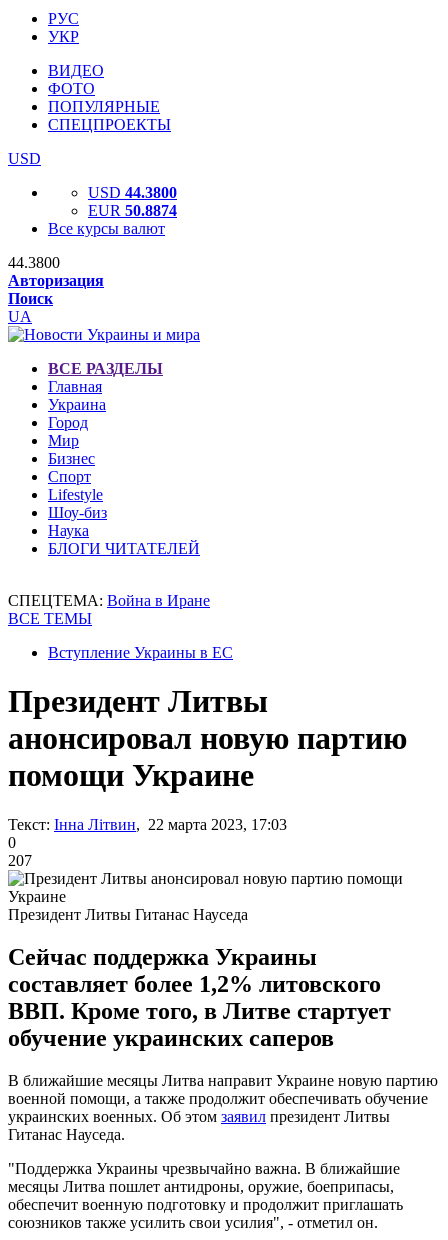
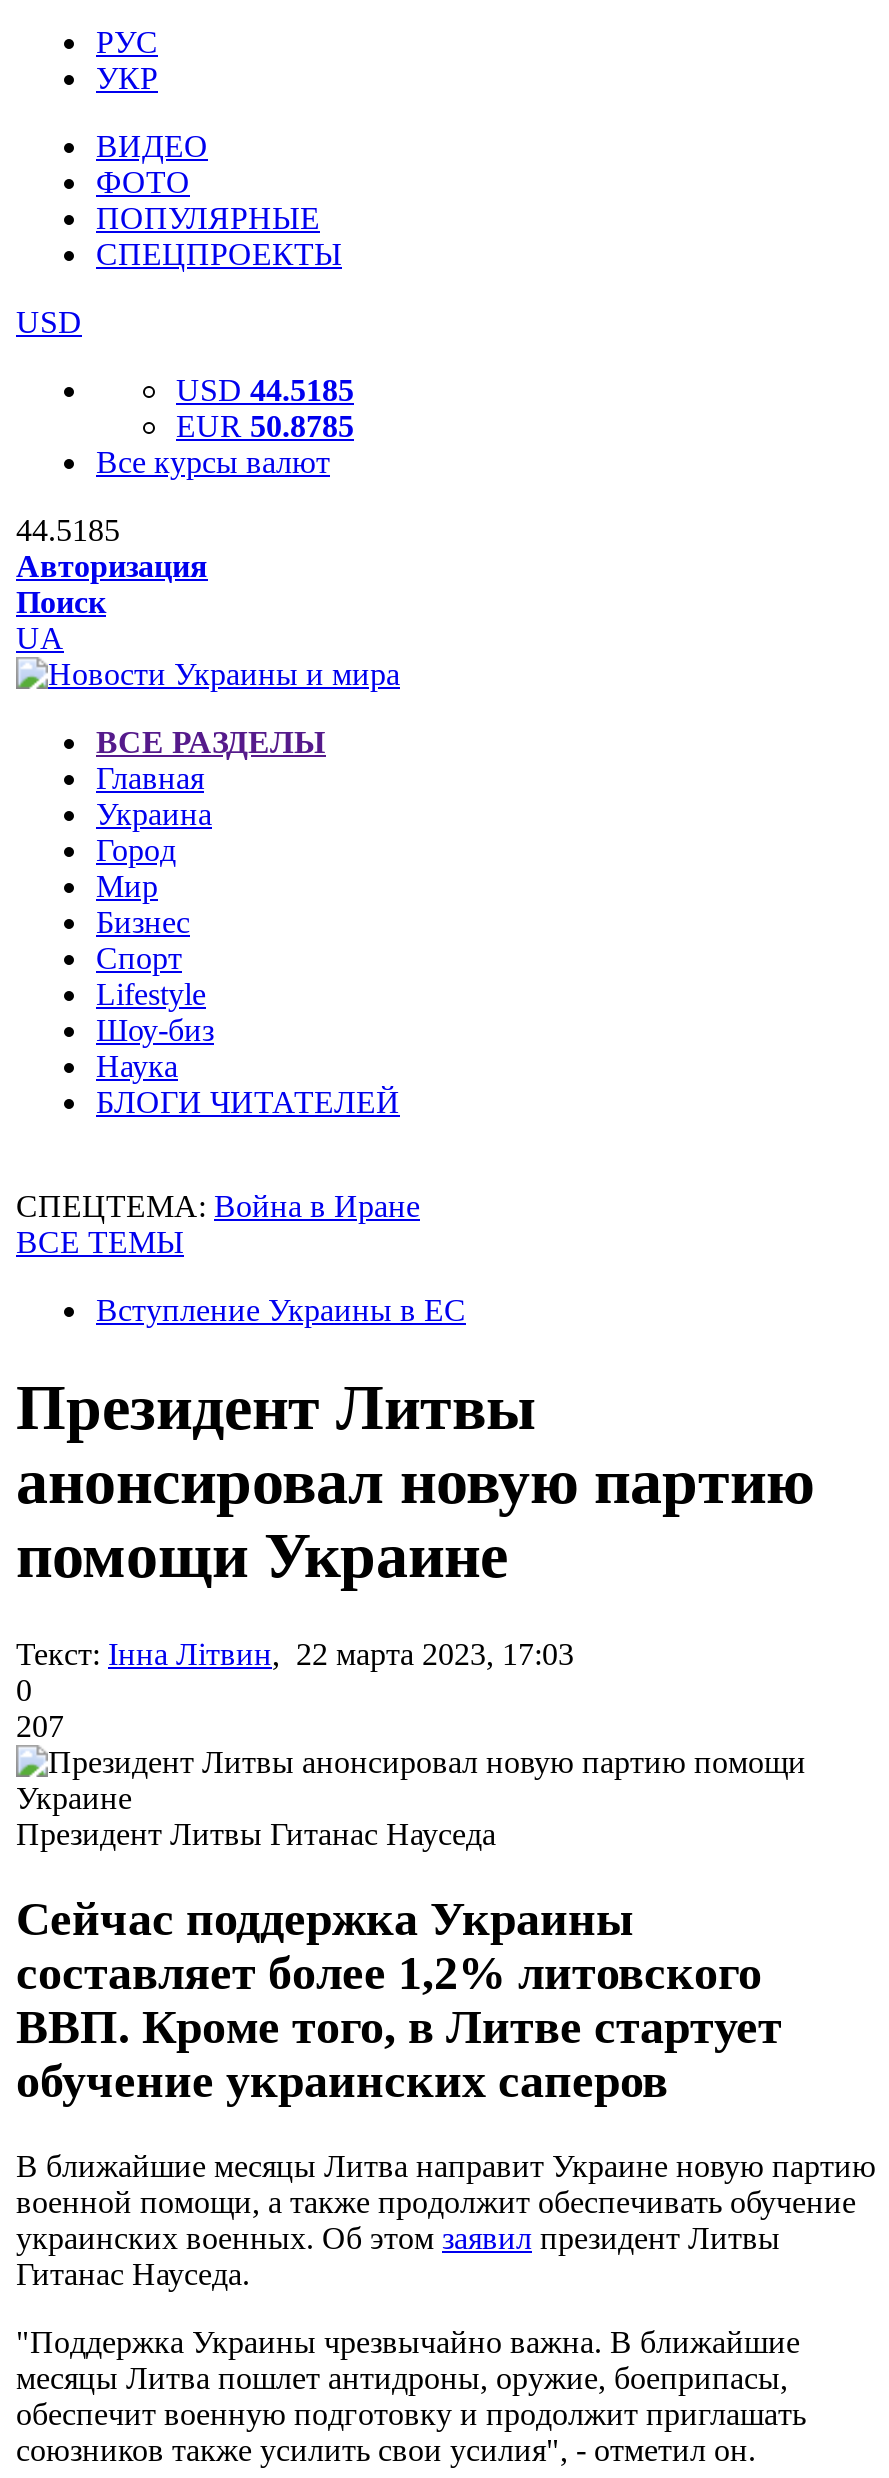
[88,184,177,201] USD 44.3800 -> [176,373,354,407] USD 44.5185
[88,202,177,219] EUR 50.8874 -> [176,409,354,443] EUR 50.8785
[8,254,60,271] 44.3800 -> [16,513,120,547] 44.5185

